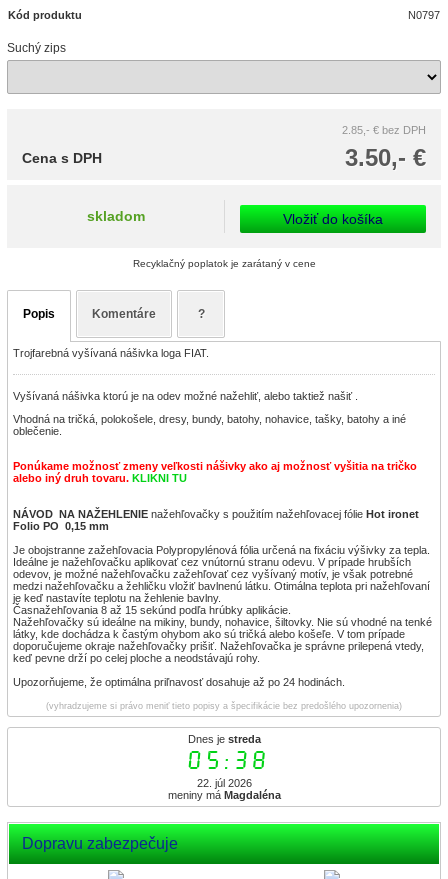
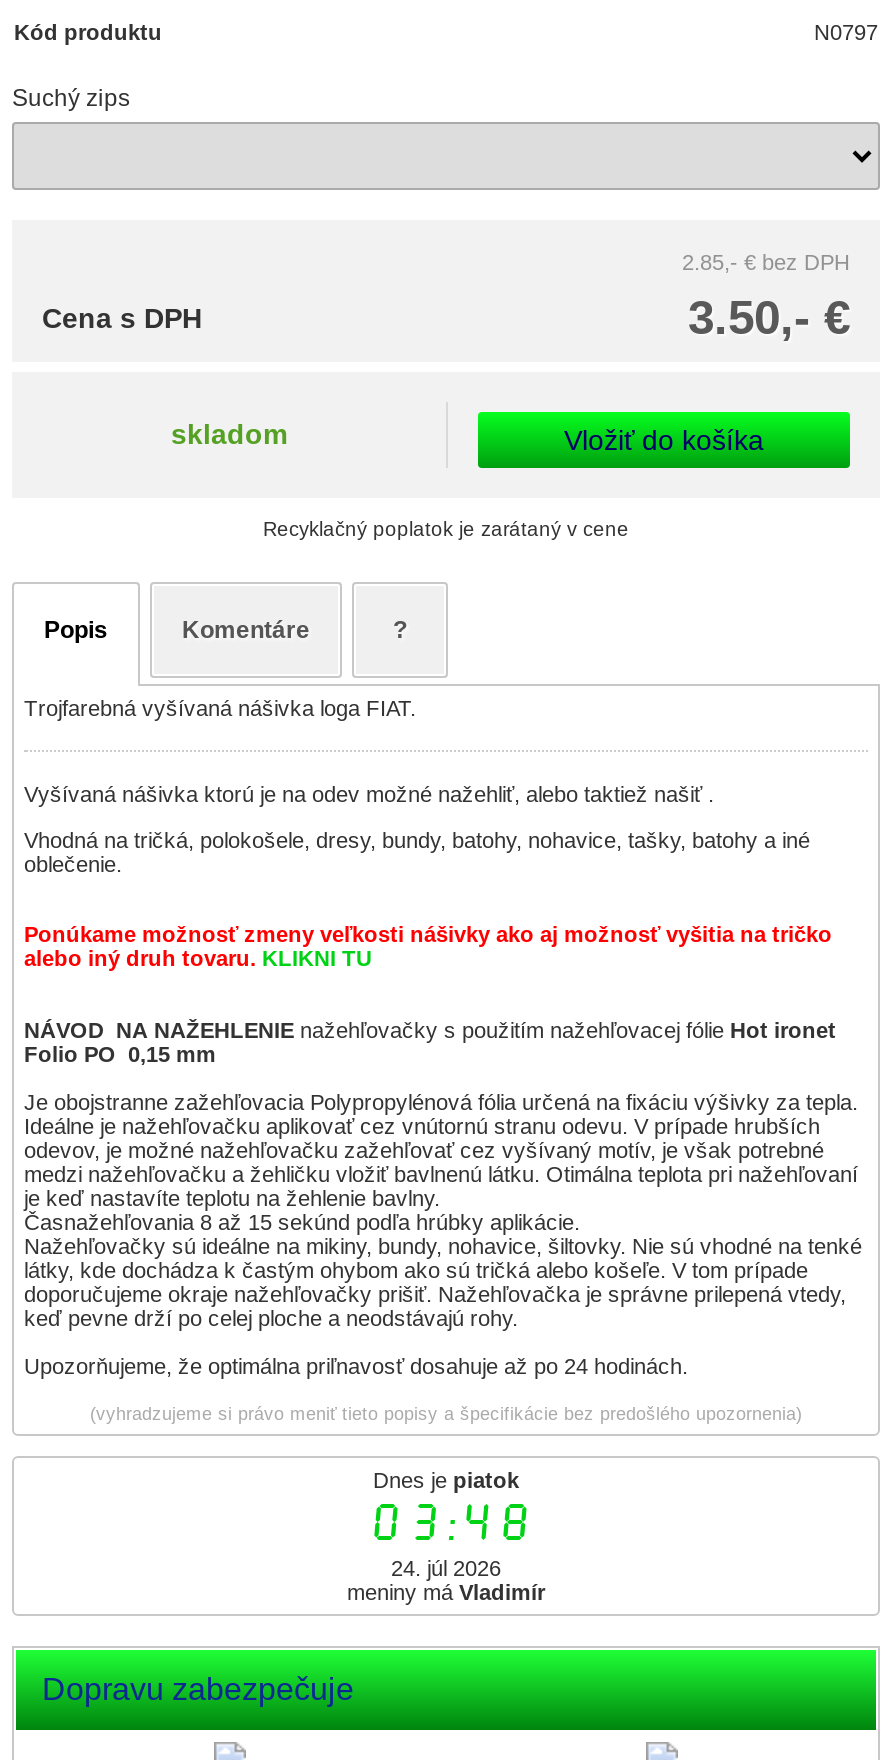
[187,733,260,745] Dnes je streda -> [373,1467,519,1491] Dnes je piatok
[182,745,265,777] 05:38 -> [363,1491,529,1555] 03:48
[196,777,251,789] 22. júl 2026 -> [391,1555,501,1579] 24. júl 2026
[167,789,280,801] meniny má Magdaléna -> [347,1579,545,1603] meniny má Vladimír

